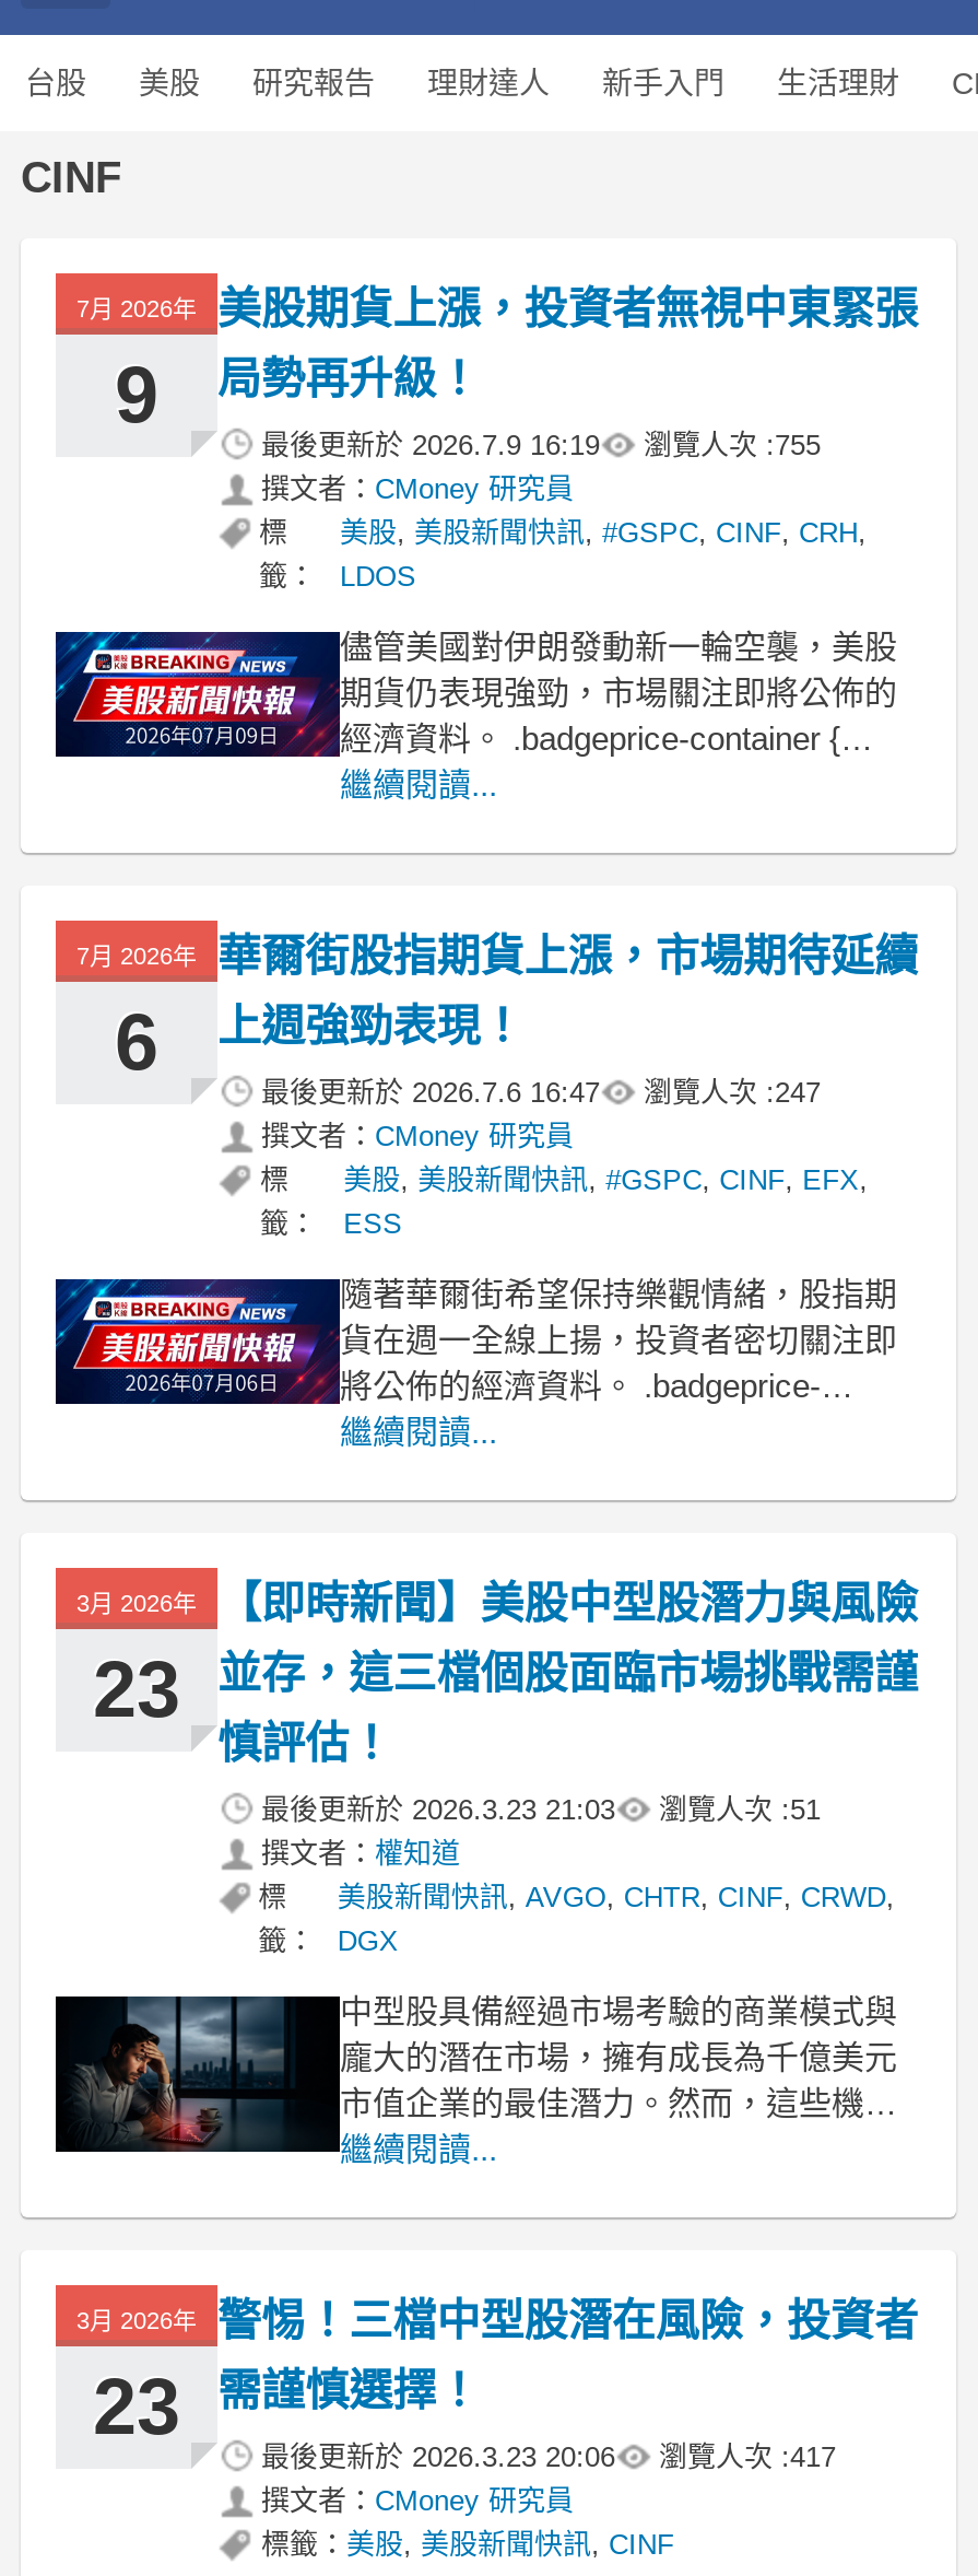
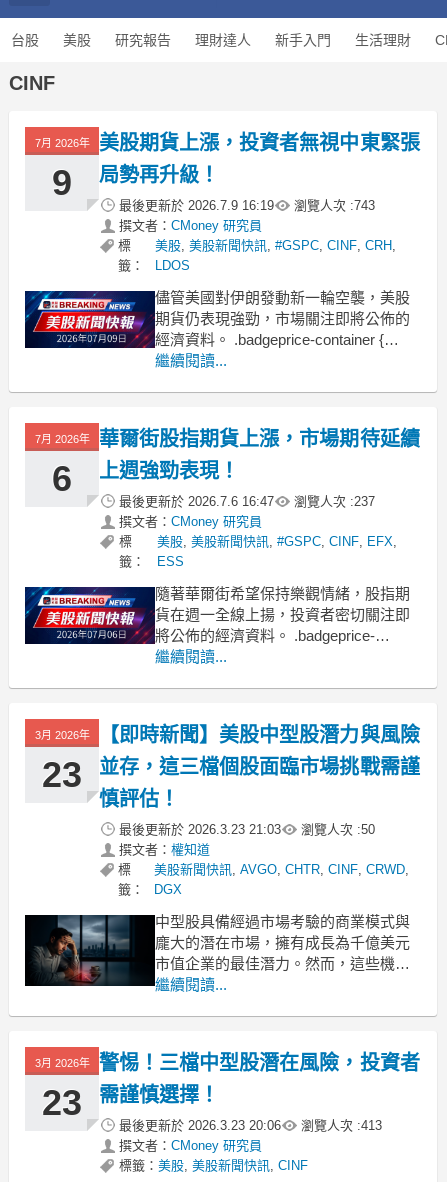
[261,429,821,461] 最後更新於2026.7.9 16:19 瀏覽人次 : 755 -> [119,198,375,213] 最後更新於2026.7.9 16:19 瀏覽人次 : 743
[261,1076,821,1109] 最後更新於2026.7.6 16:47 瀏覽人次 : 247 -> [119,494,375,509] 最後更新於2026.7.6 16:47 瀏覽人次 : 237
[261,1793,821,1826] 最後更新於2026.3.23 21:03 瀏覽人次 : 51 -> [119,822,375,837] 最後更新於2026.3.23 21:03 瀏覽人次 : 50
[261,2440,836,2473] 最後更新於2026.3.23 20:06 瀏覽人次 : 417 -> [119,1118,382,1133] 最後更新於2026.3.23 20:06 瀏覽人次 : 413

